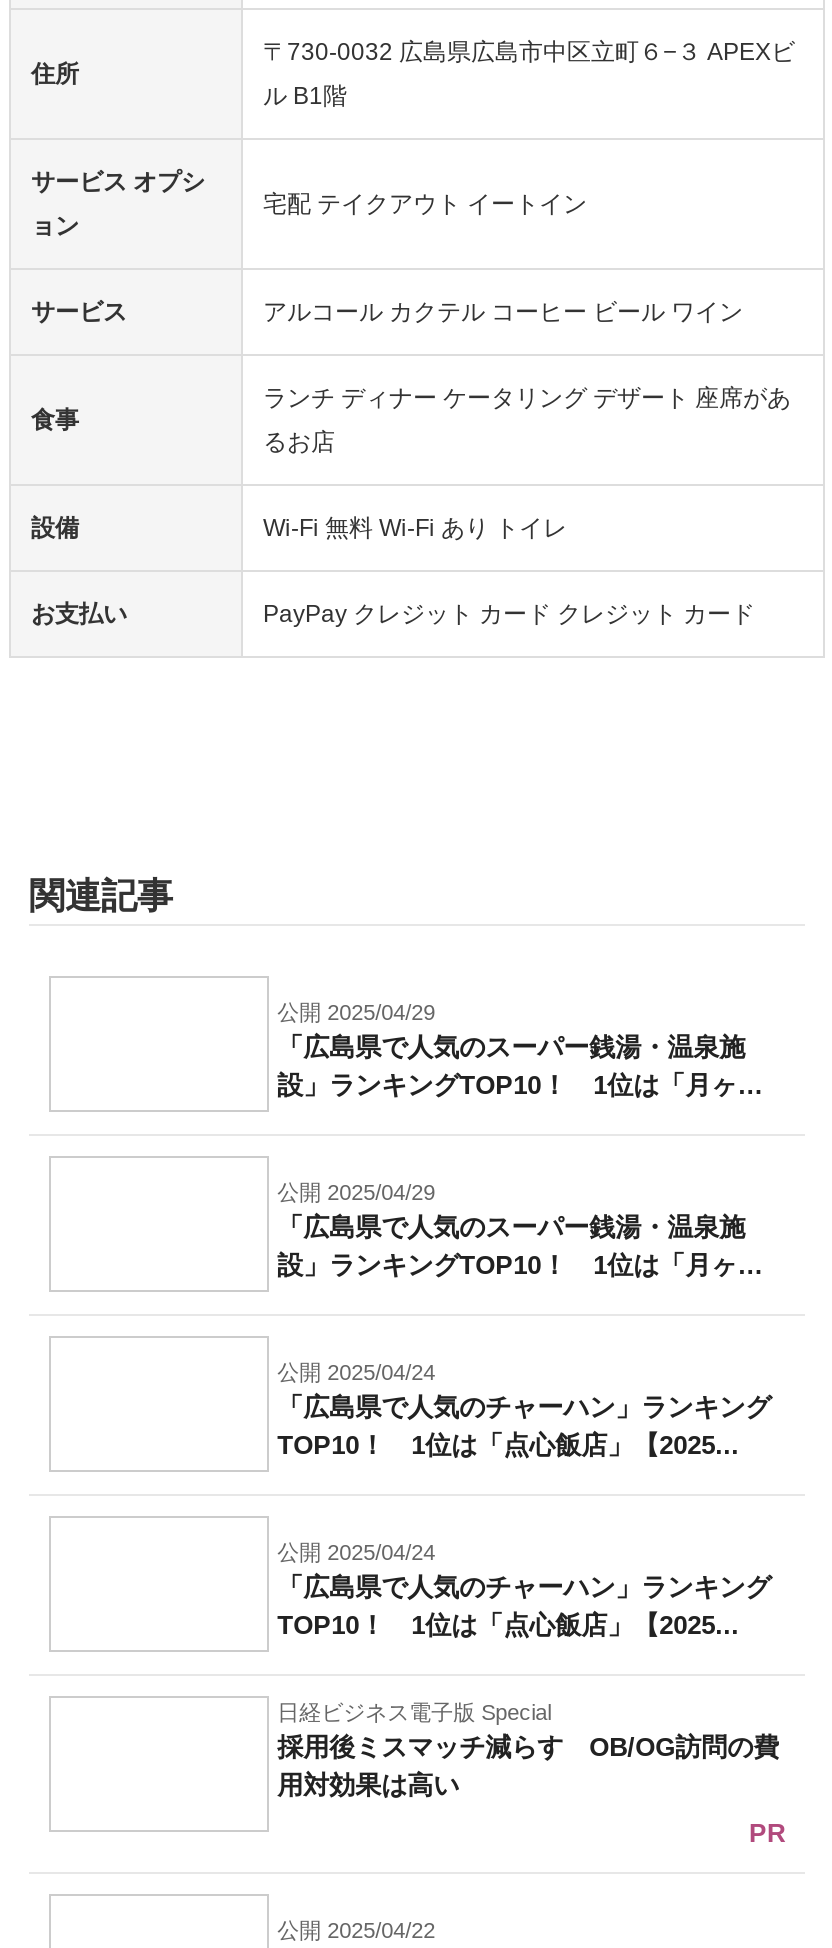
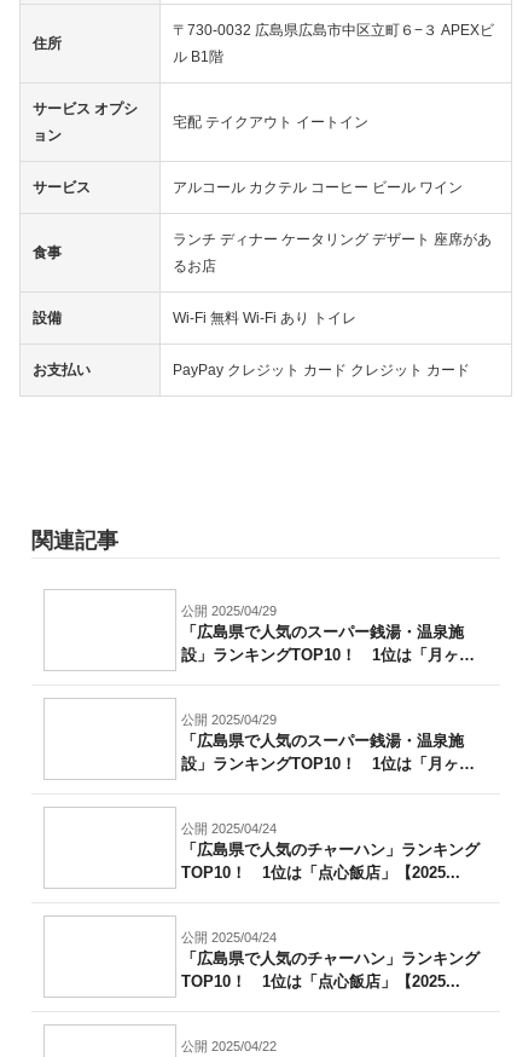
[277,1700,785,1848] 日経ビジネス電子版 Special | 採用後ミスマッチ減らす OB/OG訪問の費 | 用対効果は高い | PR -> none

